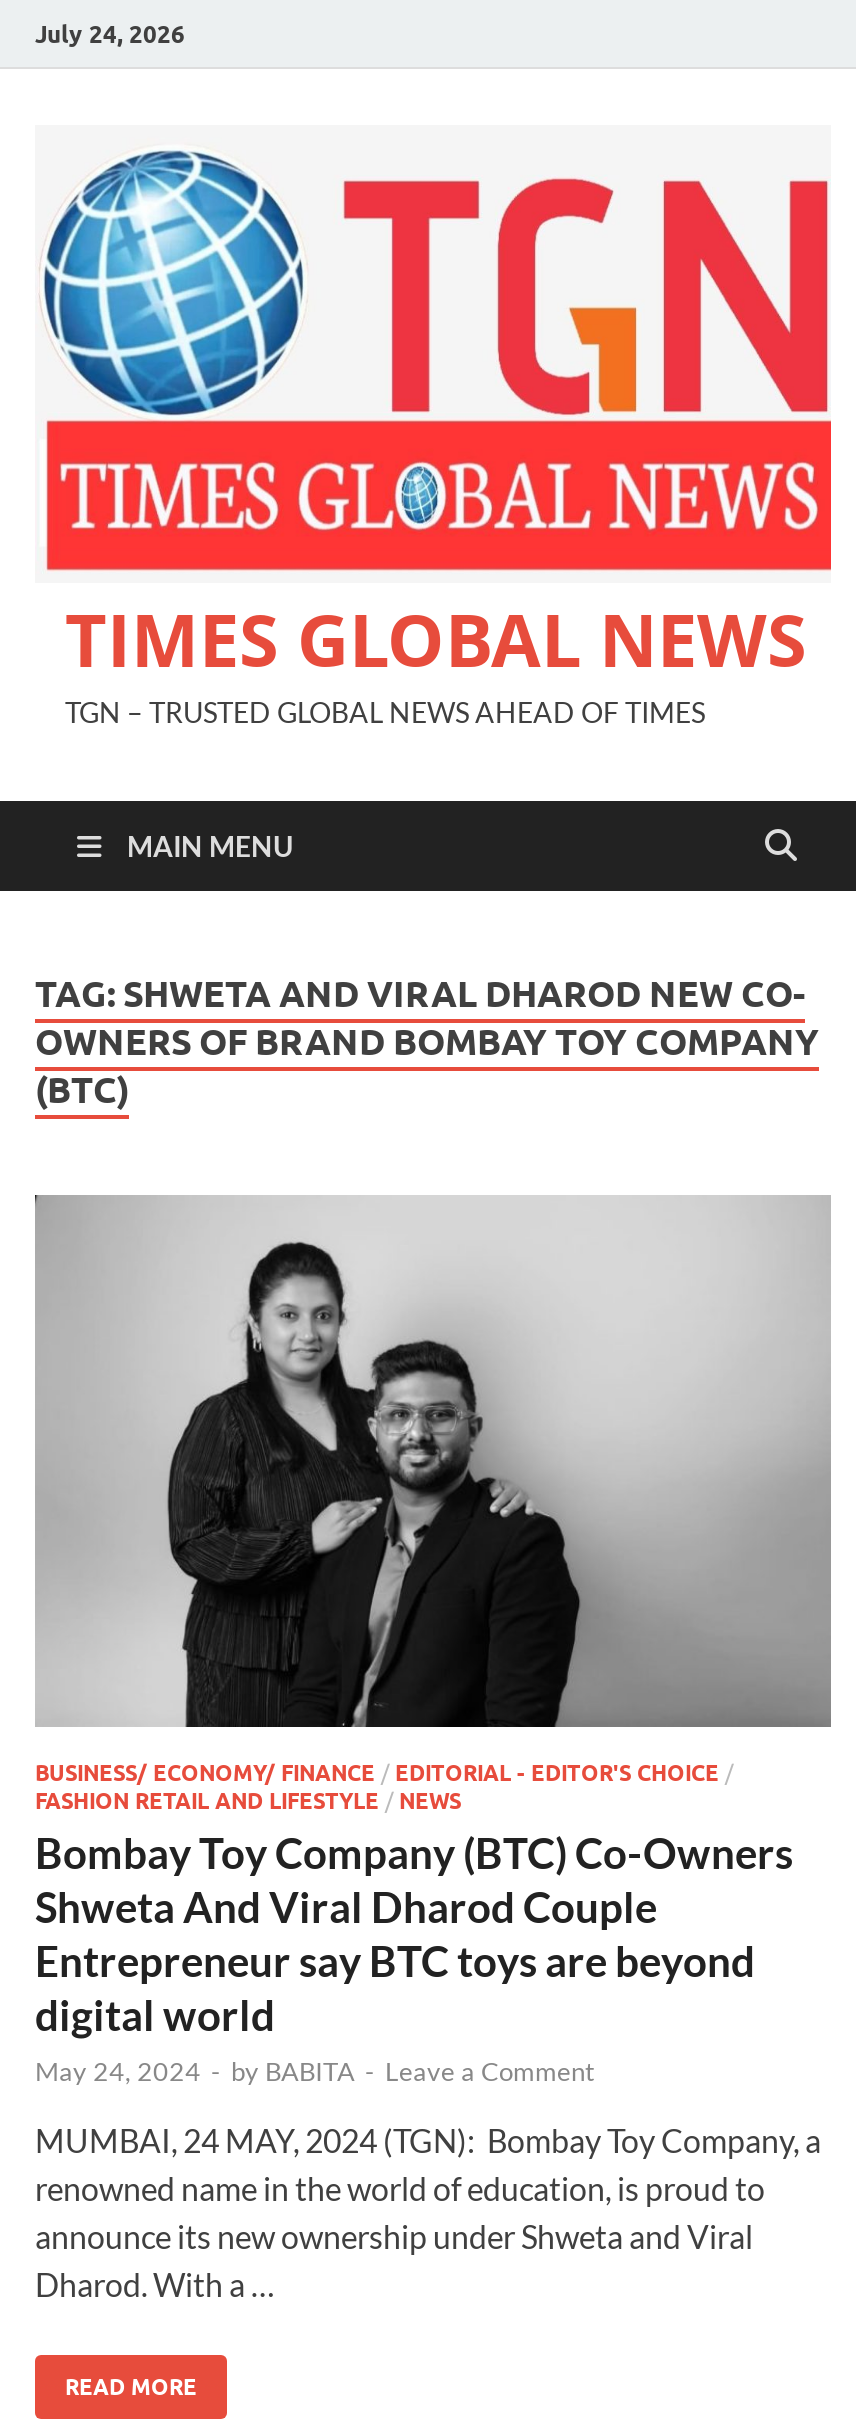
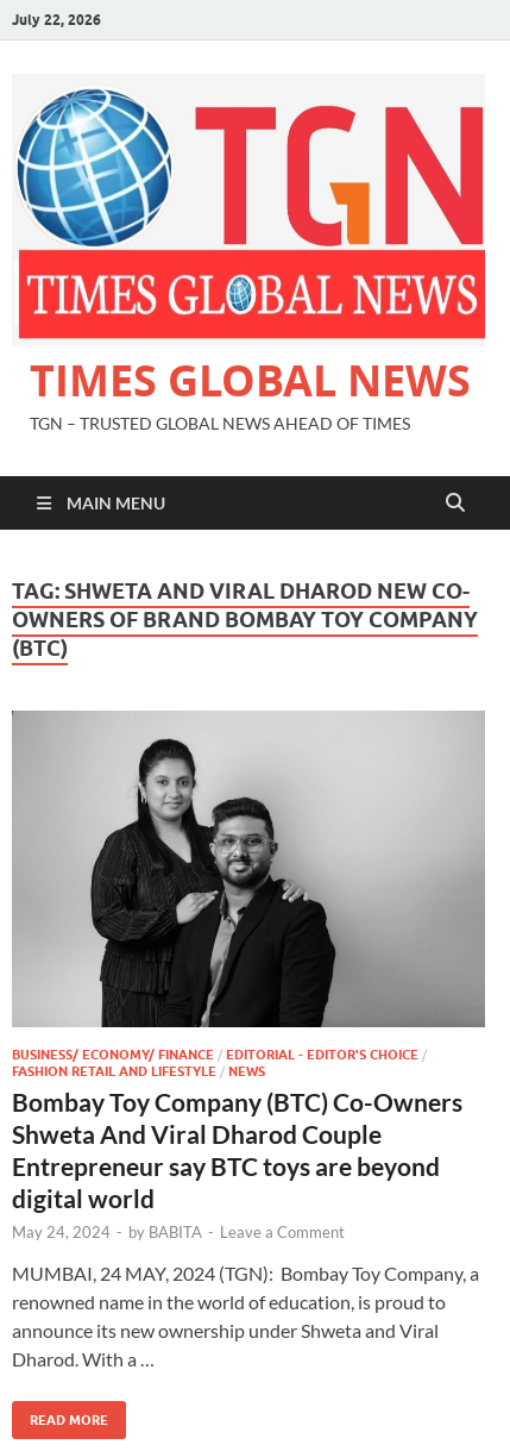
[35,18,185,48] July 24, 2026 -> [12,10,101,28] July 22, 2026

